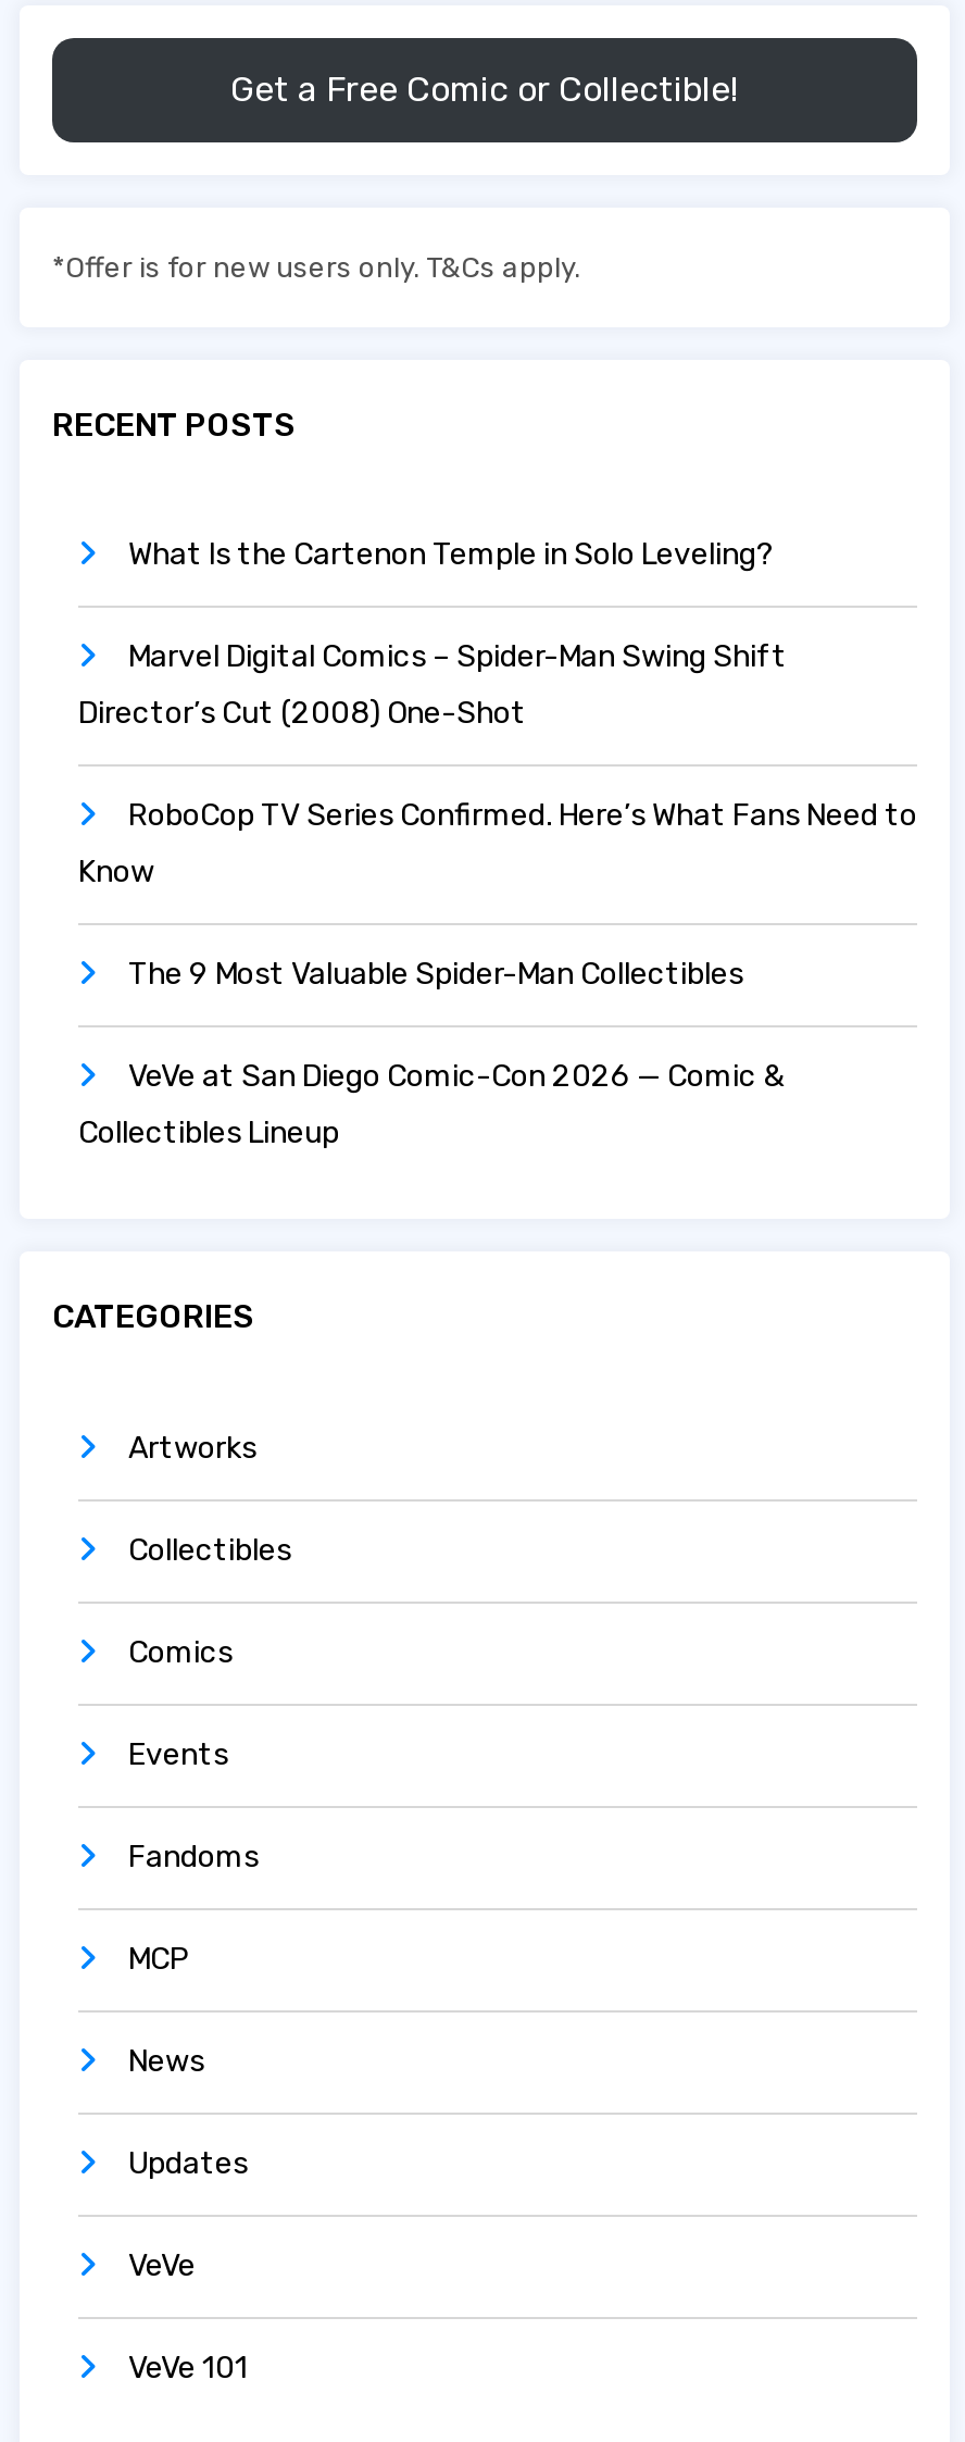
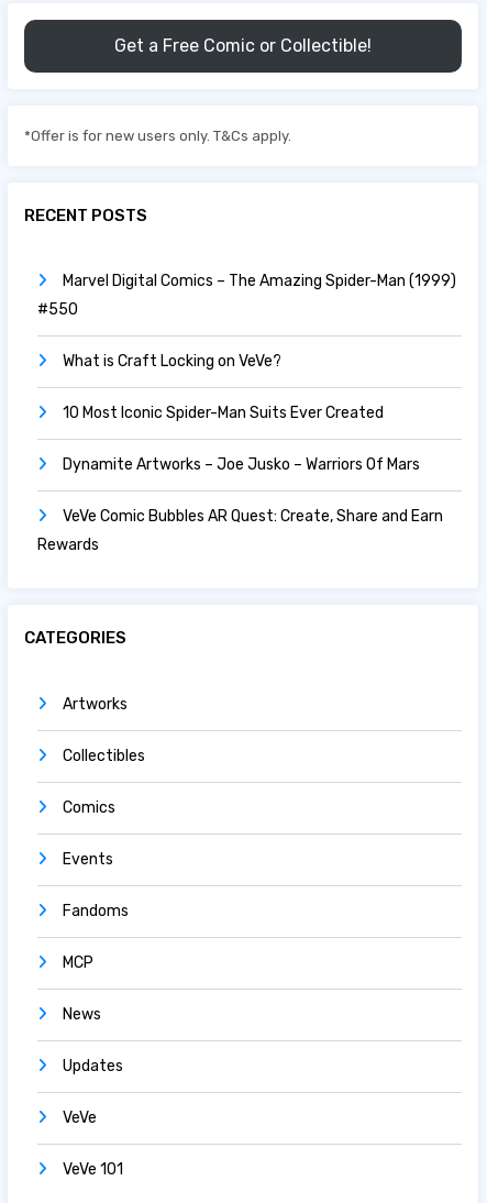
[78,536,917,1152] What Is the Cartenon Temple in Solo Leveling? | Marvel Digital Comics – Spider-Man Swing Shift | Director’s Cut (2008) One-Shot | RoboCop TV Series Confirmed. Here’s What Fans Need to | Know | The 9 Most Valuable Spider-Man Collectibles | VeVe at San Diego Comic-Con 2026 — Comic & | Collectibles Lineup -> [37,272,456,554] Marvel Digital Comics – The Amazing Spider-Man (1999) | #550 | What is Craft Locking on VeVe? | 10 Most Iconic Spider-Man Suits Ever Created | Dynamite Artworks – Joe Jusko – Warriors Of Mars | VeVe Comic Bubbles AR Quest: Create, Share and Earn | Rewards

